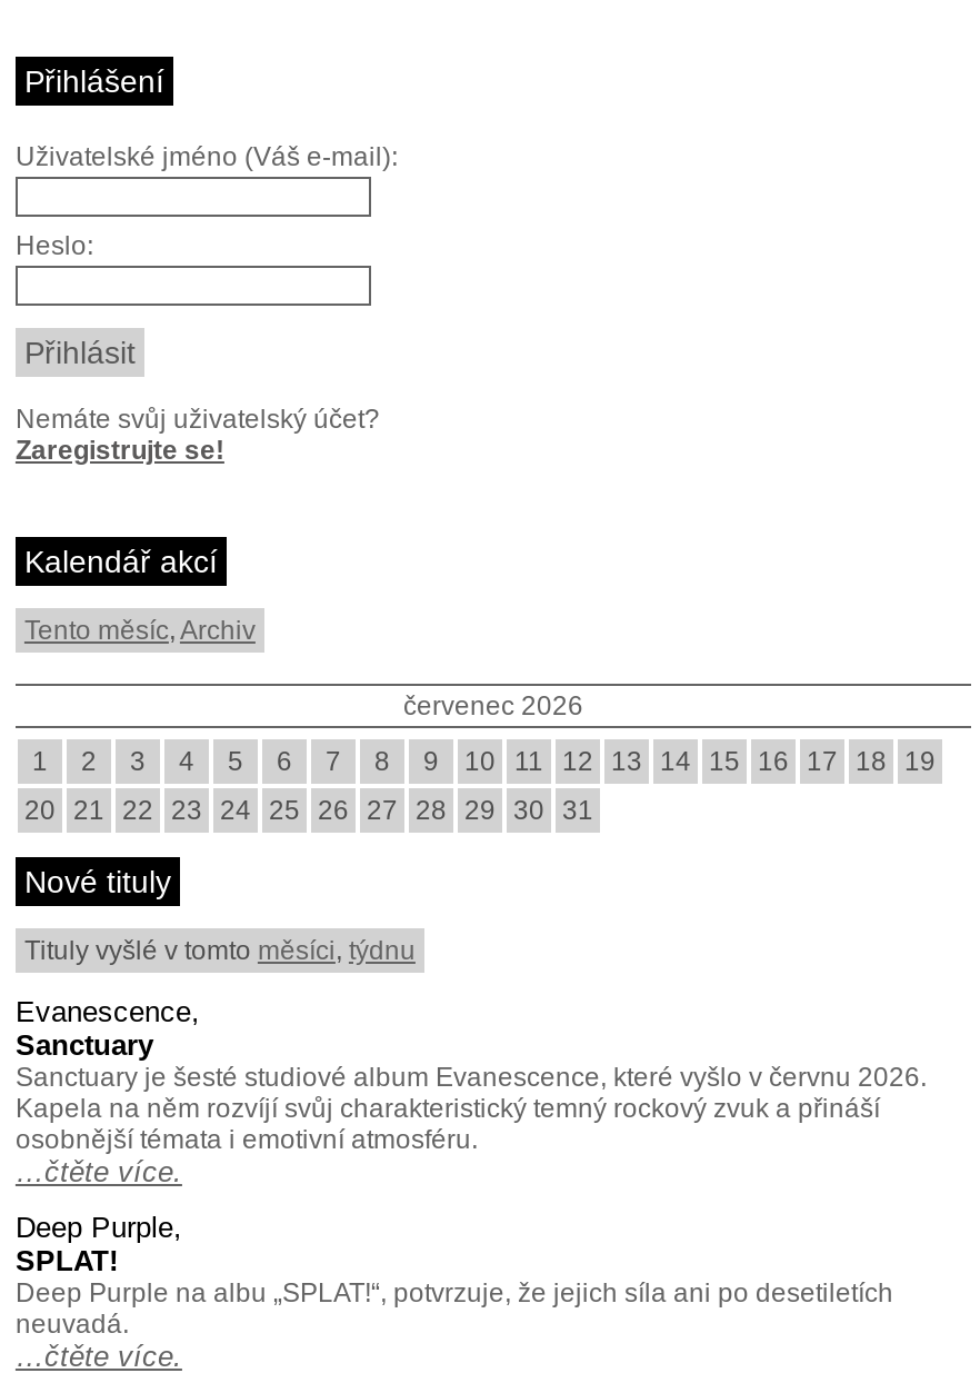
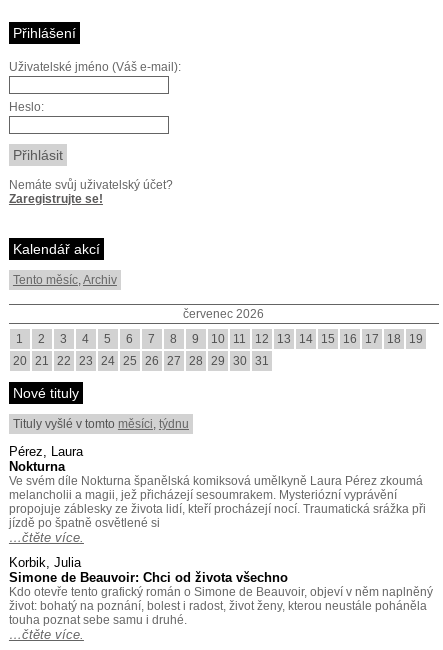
[16,995,927,1155] Evanescence, | Sanctuary | Sanctuary je šesté studiové album Evanescence, které vyšlo v červnu 2026. | Kapela na něm rozvíjí svůj charakteristický temný rockový zvuk a přináší | osobnější témata i emotivní atmosféru. -> [9,444,426,530] Pérez, Laura | Nokturna | Ve svém díle Nokturna španělská komiksová umělkyně Laura Pérez zkoumá | melancholii a magii, jež přicházejí sesoumrakem. Mysteriózní vyprávění | propojuje záblesky ze života lidí, kteří procházejí nocí. Traumatická srážka při | jízdě po špatně osvětlené si
[16,1211,893,1340] Deep Purple, | SPLAT! | Deep Purple na albu „SPLAT!“, potvrzuje, že jejich síla ani po desetiletích | neuvadá. -> [9,555,433,627] Korbik, Julia | Simone de Beauvoir: Chci od života všechno | Kdo otevře tento grafický román o Simone de Beauvoir, objeví v něm naplněný | život: bohatý na poznání, bolest i radost, život ženy, kterou neustále poháněla | touha poznat sebe samu i druhé.

